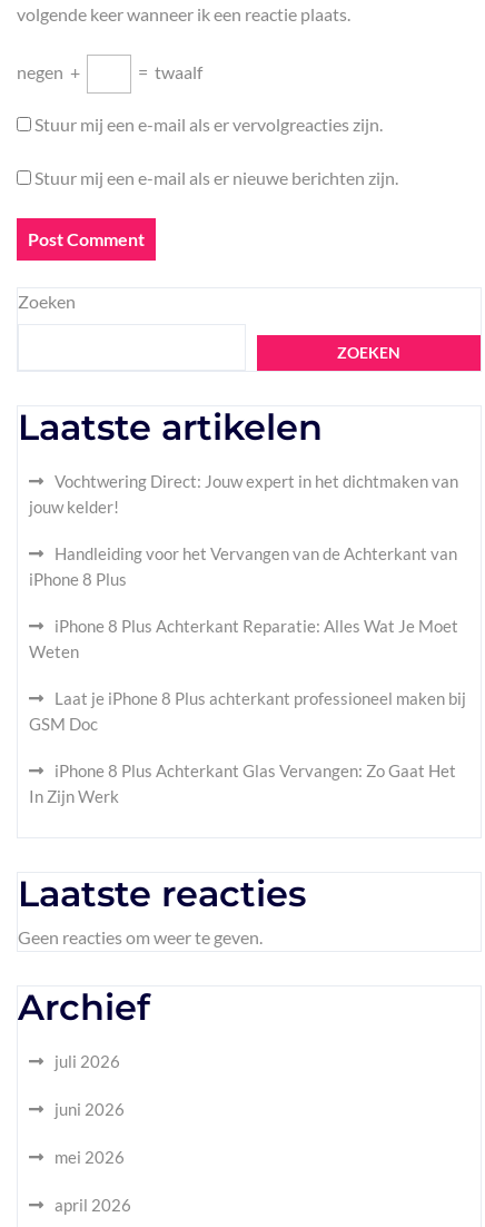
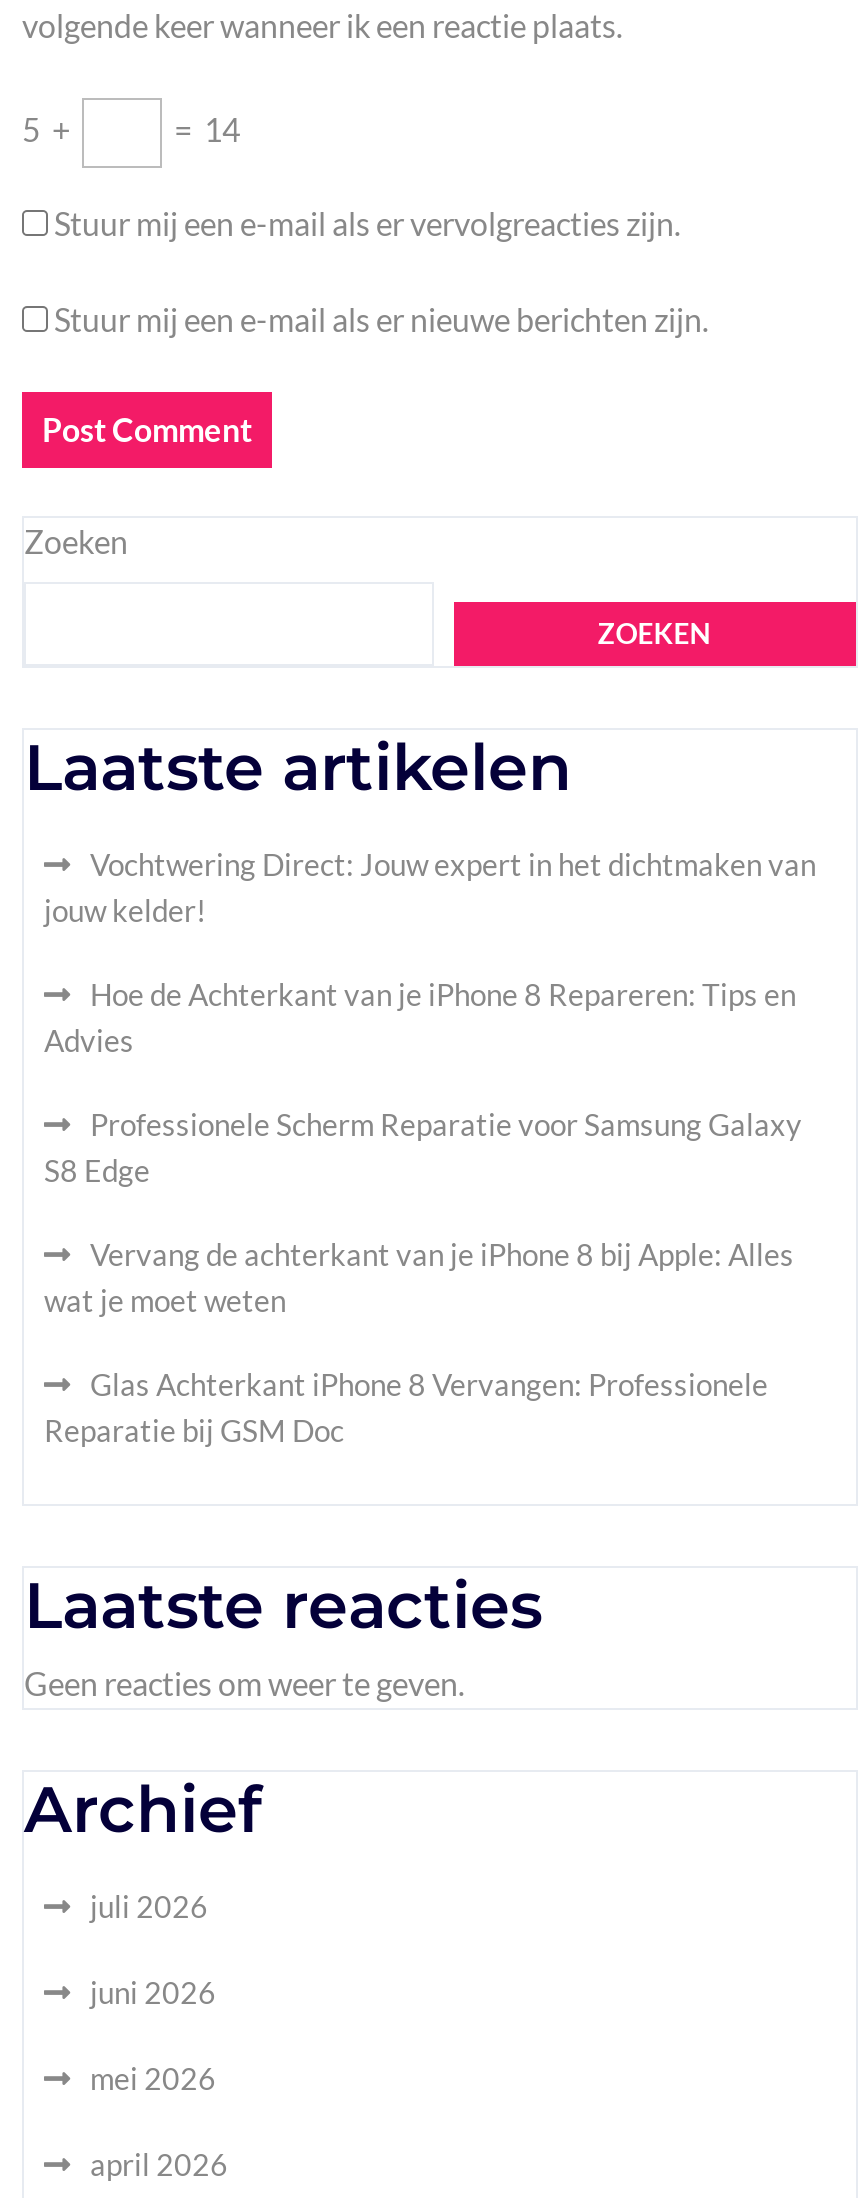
[17,61,202,82] negen + | = twaalf -> [22,110,240,148] 5 + | = 14
[29,543,457,589] Handleiding voor het Vervangen van de Achterkant van | iPhone 8 Plus -> [44,976,796,1058] Hoe de Achterkant van je iPhone 8 Repareren: Tips en | Advies
[29,616,458,661] iPhone 8 Plus Achterkant Reparatie: Alles Wat Je Moet | Weten -> [44,1106,802,1188] Professionele Scherm Reparatie voor Samsung Galaxy | S8 Edge
[29,688,466,734] Laat je iPhone 8 Plus achterkant professioneel maken bij | GSM Doc -> [44,1236,794,1318] Vervang de achterkant van je iPhone 8 bij Apple: Alles | wat je moet weten
[29,760,456,806] iPhone 8 Plus Achterkant Glas Vervangen: Zo Gaat Het | In Zijn Werk -> [44,1366,768,1448] Glas Achterkant iPhone 8 Vervangen: Professionele | Reparatie bij GSM Doc

